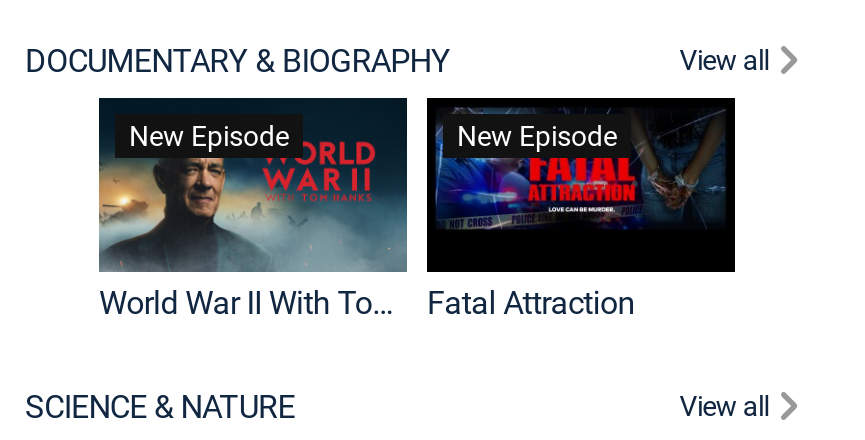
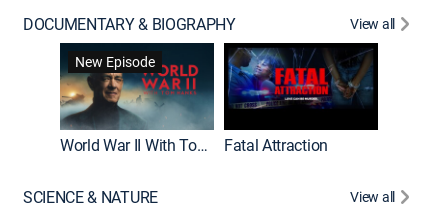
[457,117,617,155] New Episode -> none

